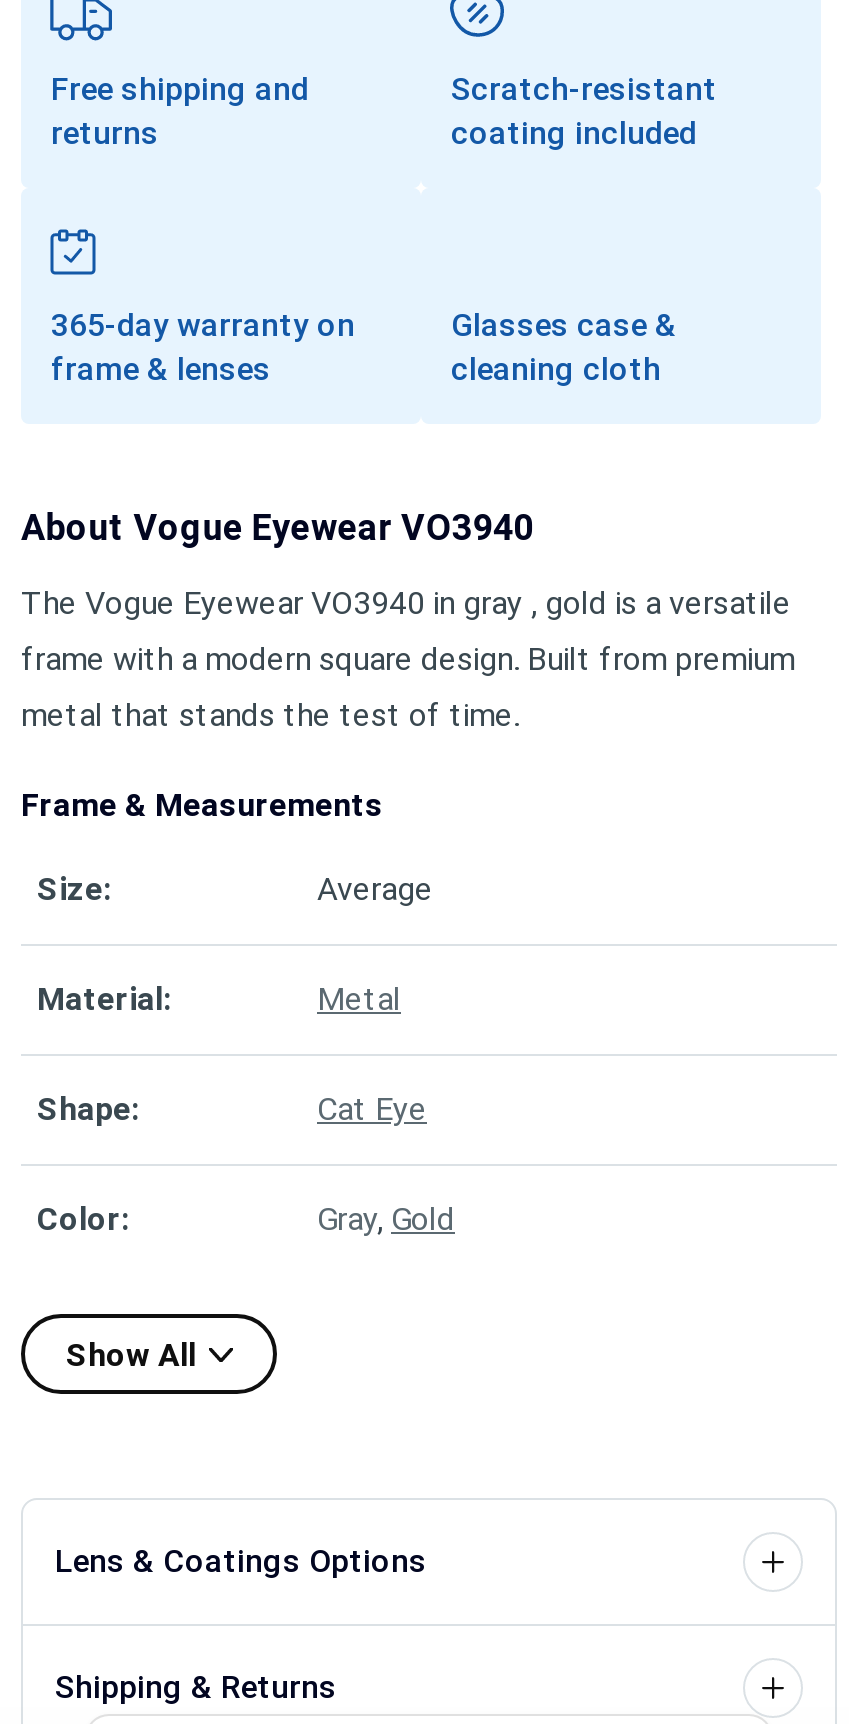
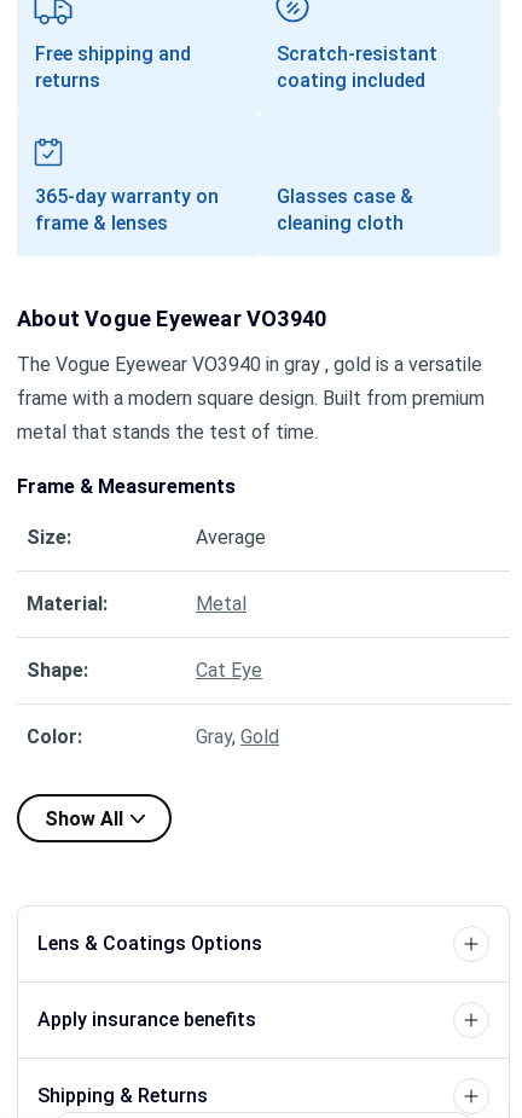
none -> [37,1008,256,1031] Apply insurance benefits

